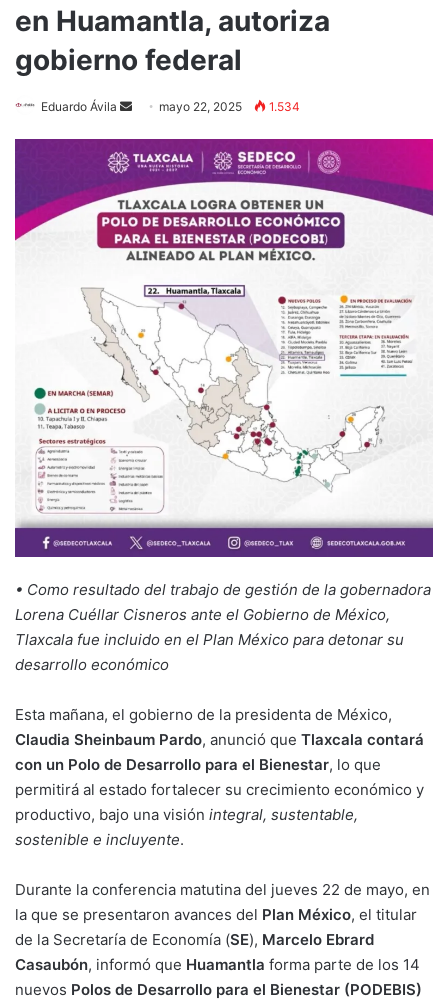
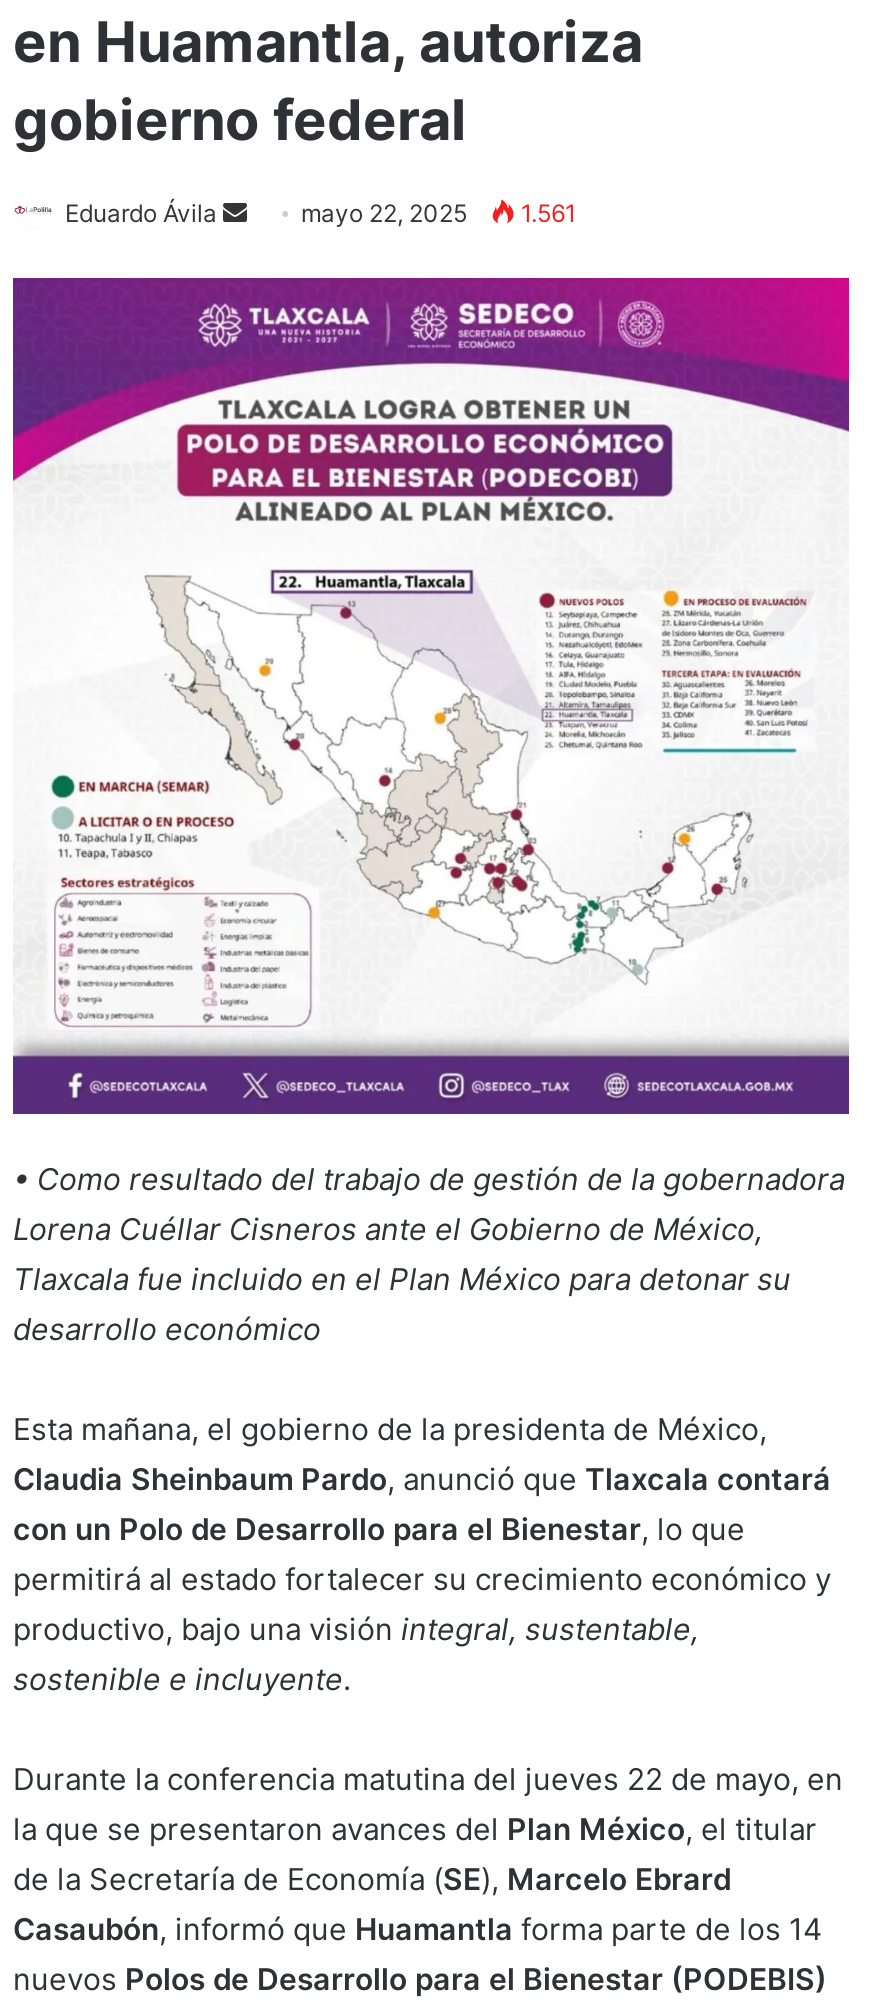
[266,98,300,113] 1.534 -> [515,197,577,227] 1.561

